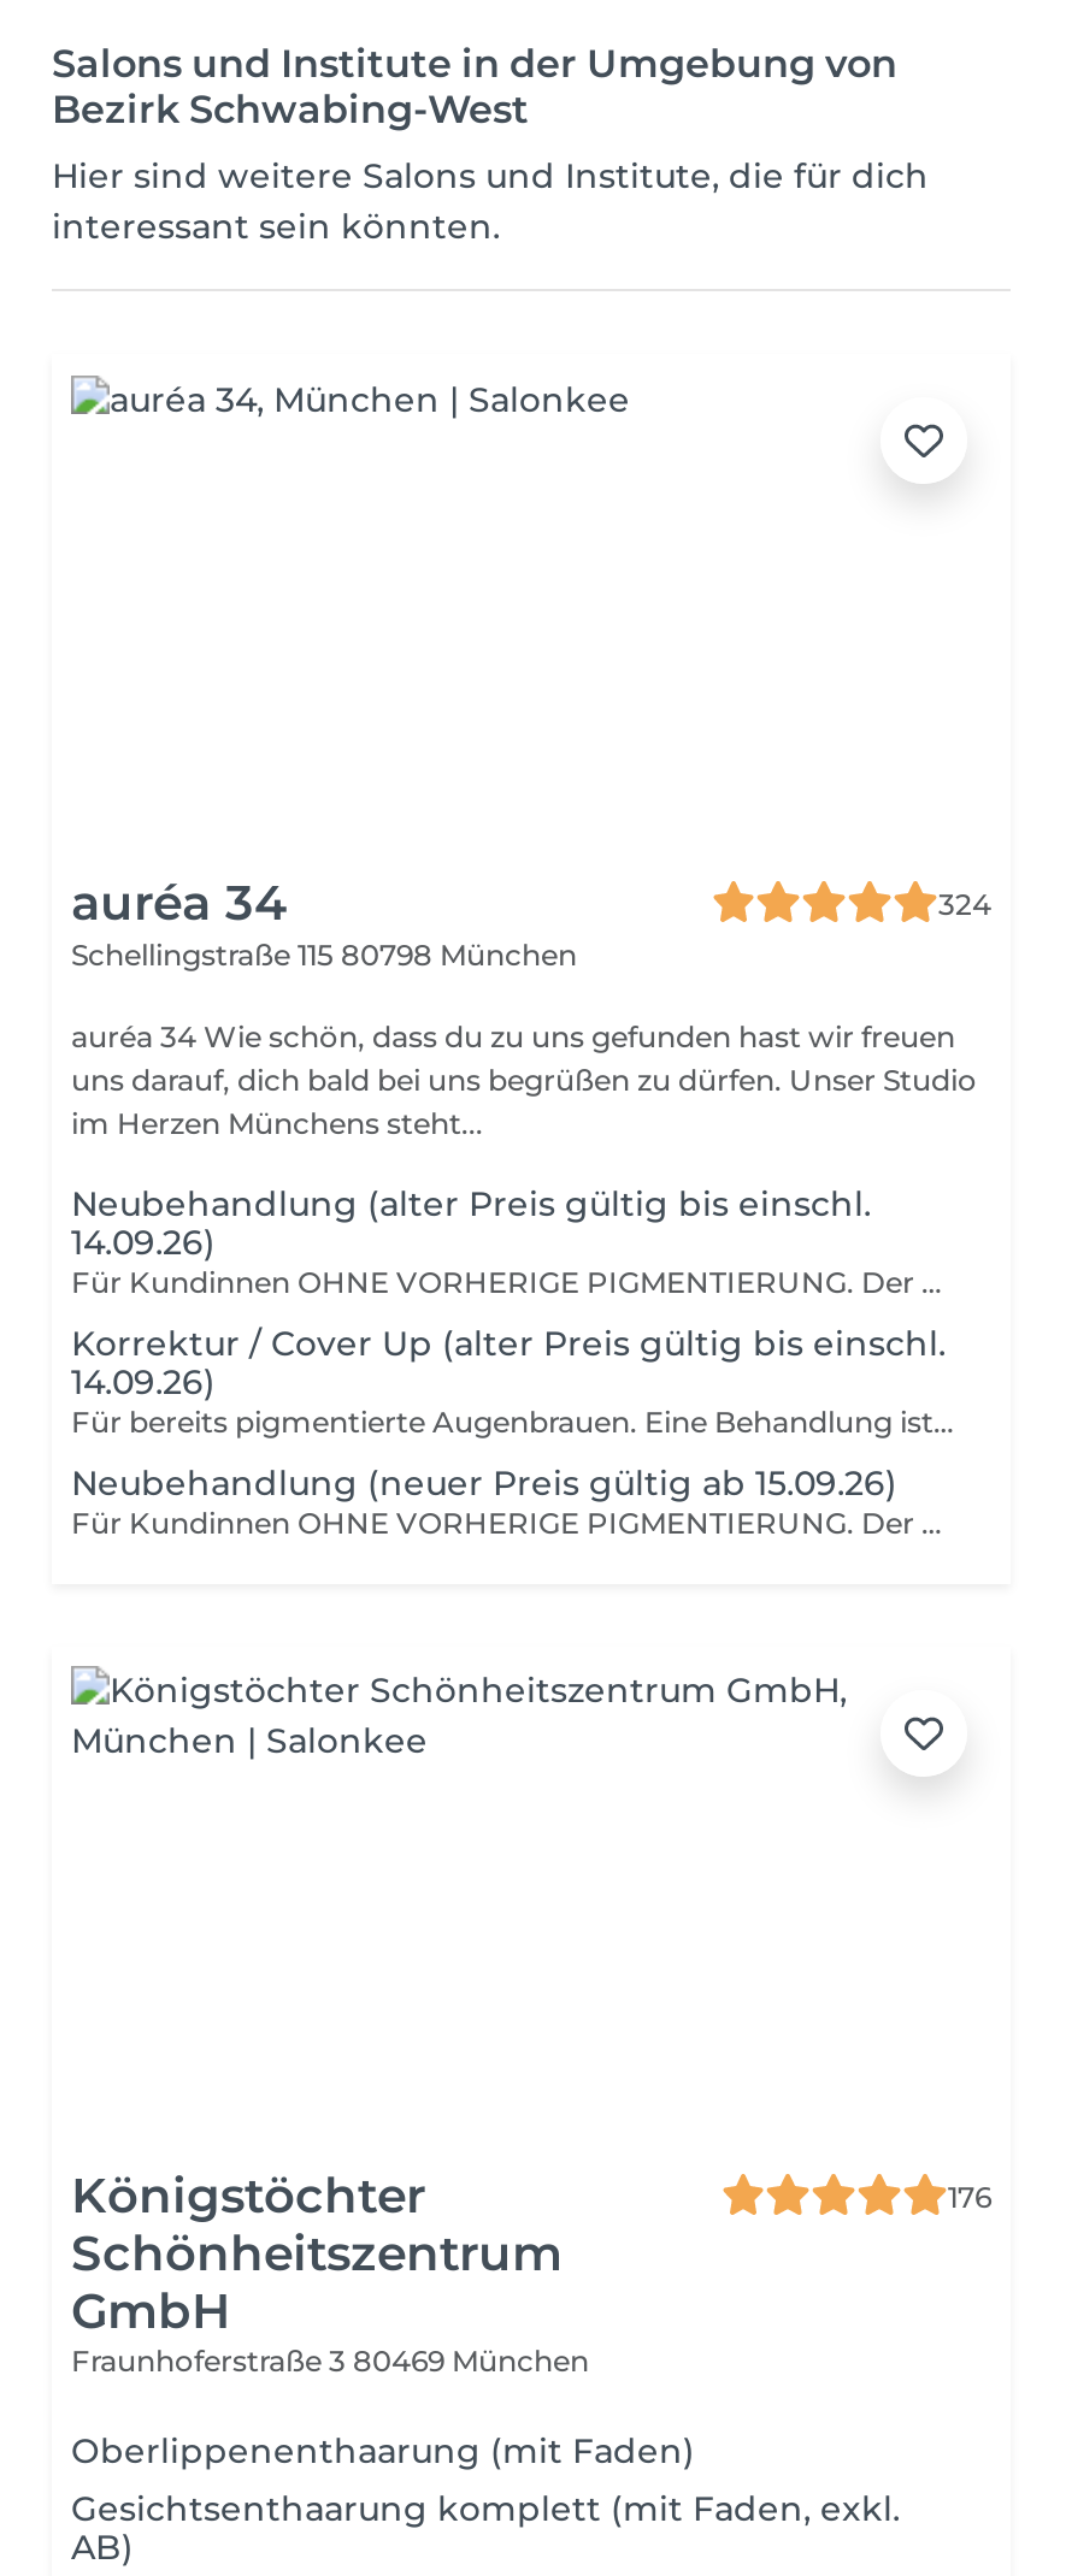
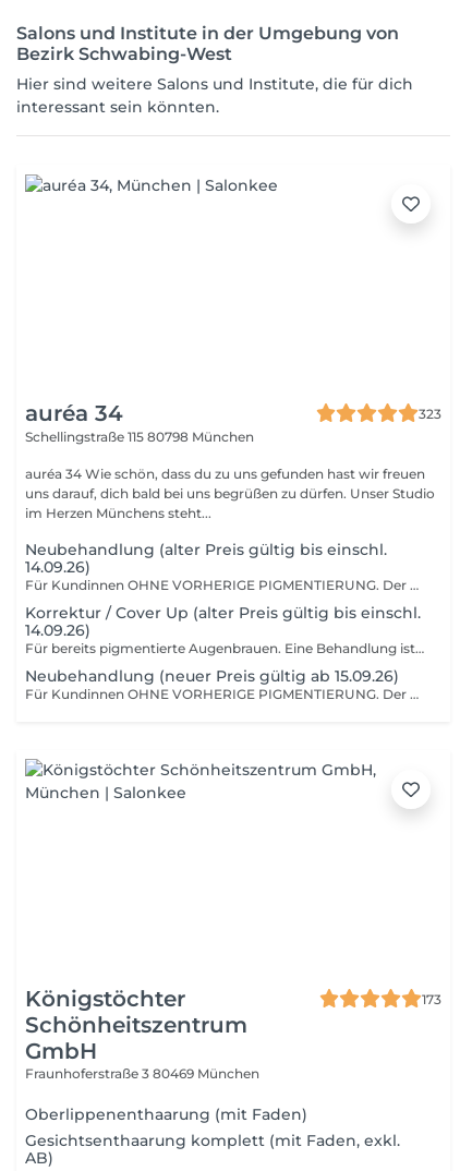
[938,886,991,922] 324 -> [419,406,441,422] 323
[948,2179,991,2215] 176 -> [422,991,441,1007] 173

